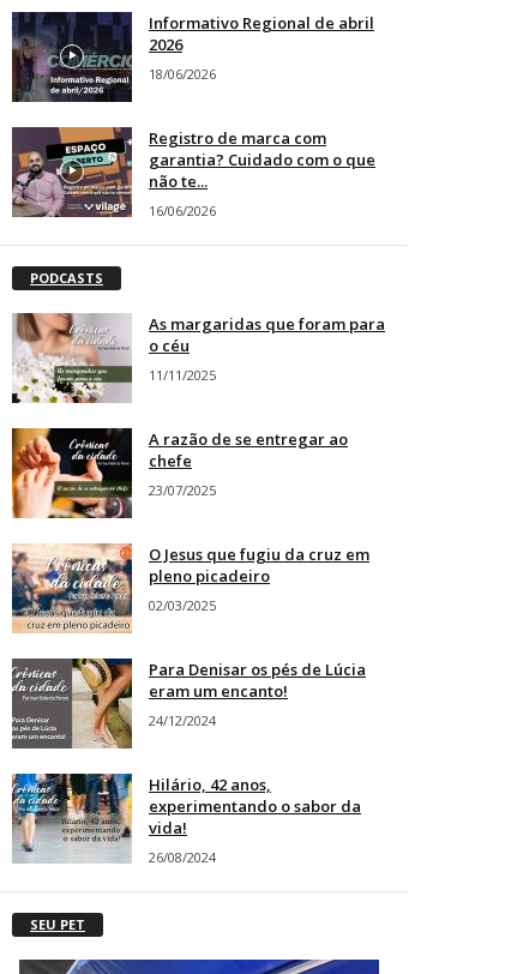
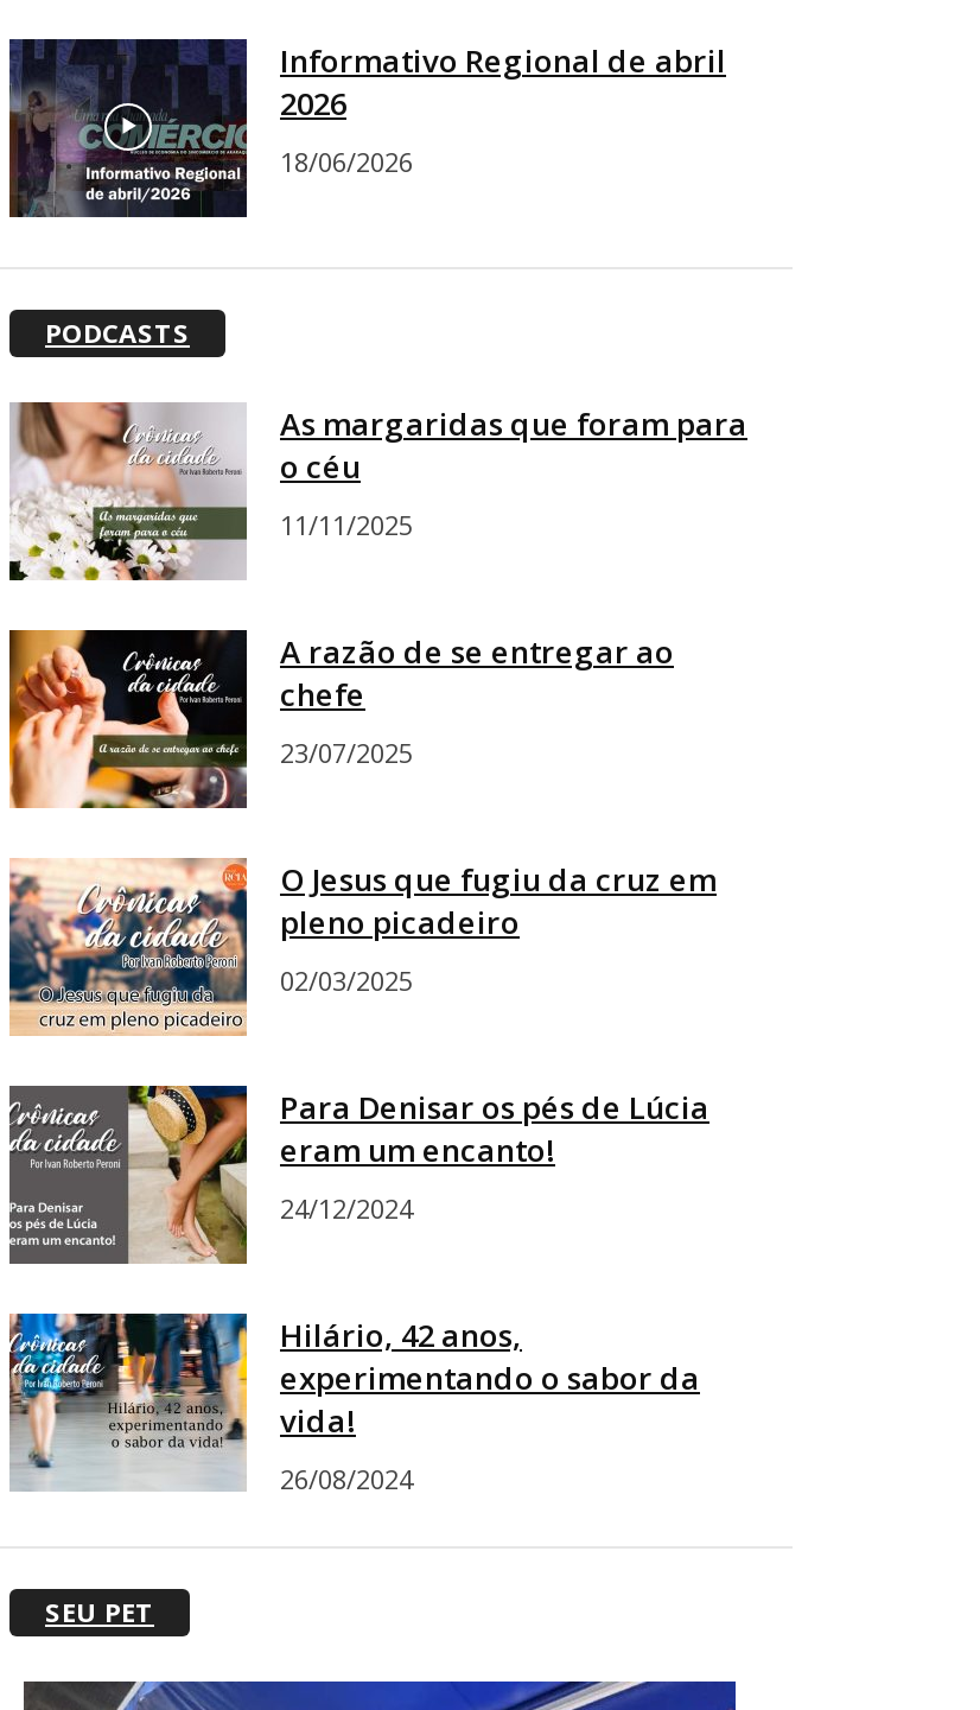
[12,126,375,220] [image] | Registro de marca com | garantia? Cuidado com o que | não te... | 16/06/2026 -> none

